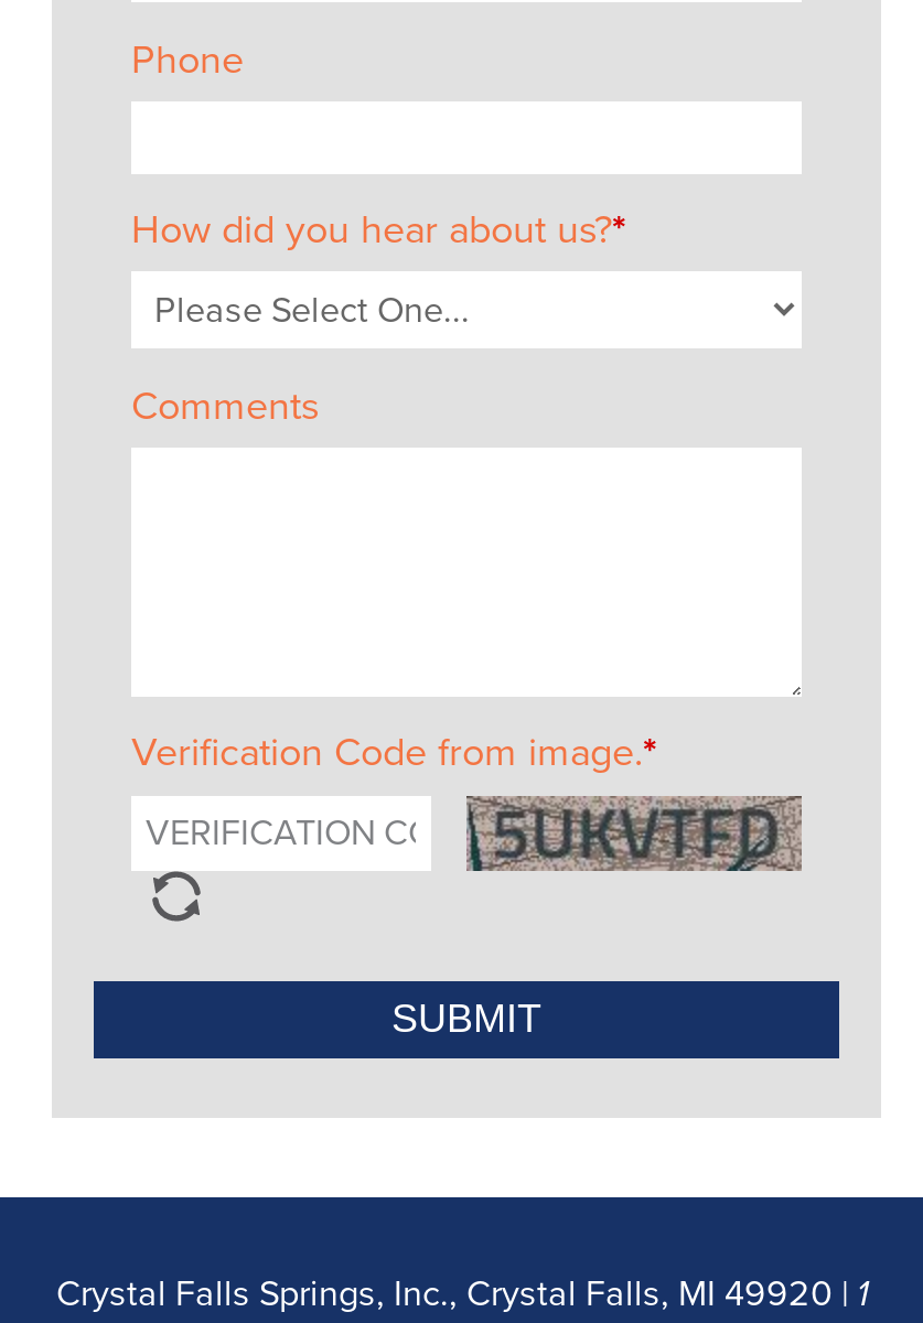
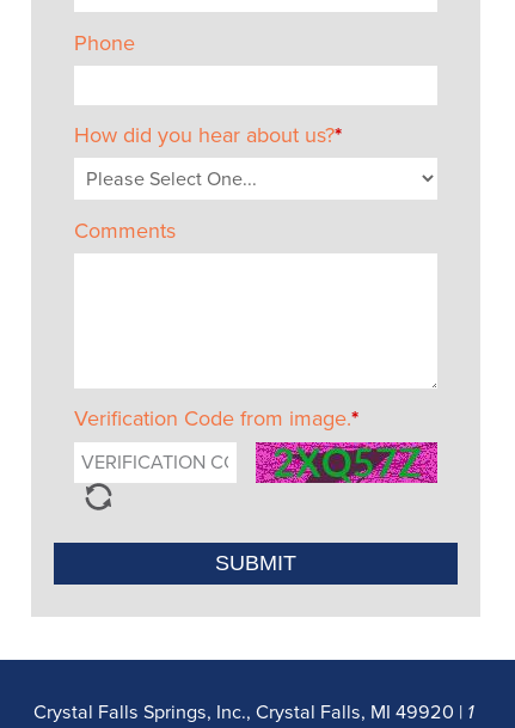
[466,796,802,873] [image] -> [255,441,439,484] [image]

